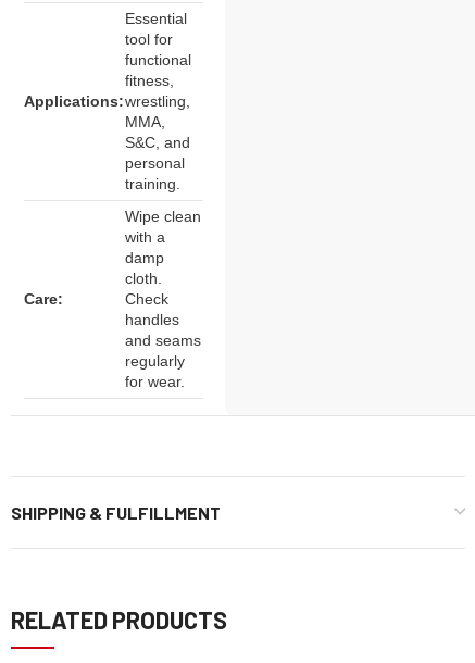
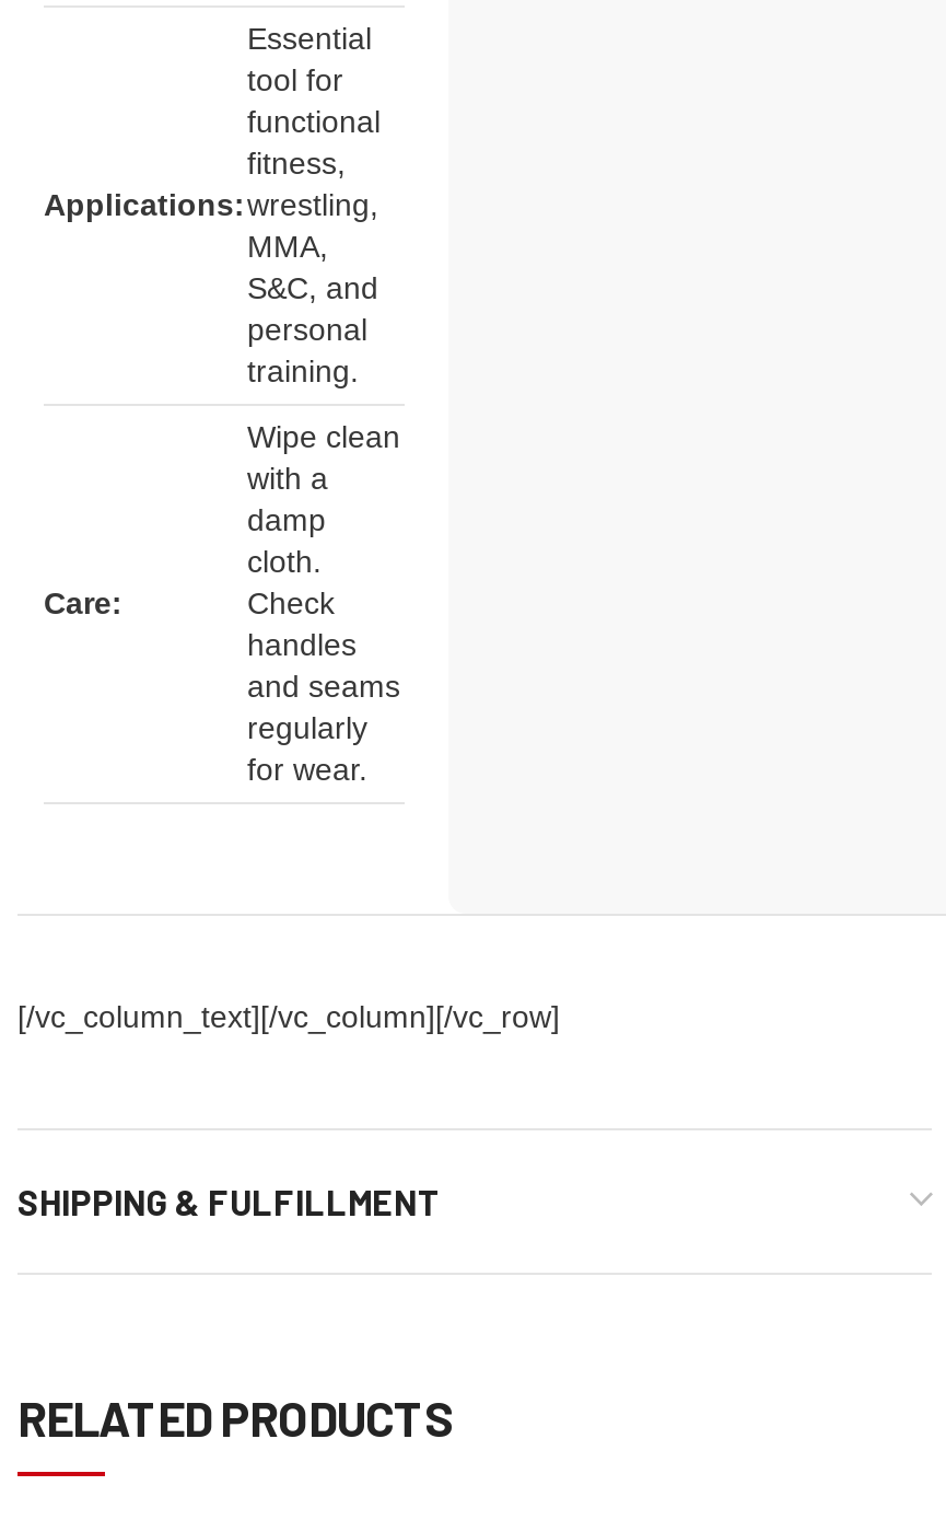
none -> [17,999,560,1034] [/vc_column_text][/vc_column][/vc_row]

